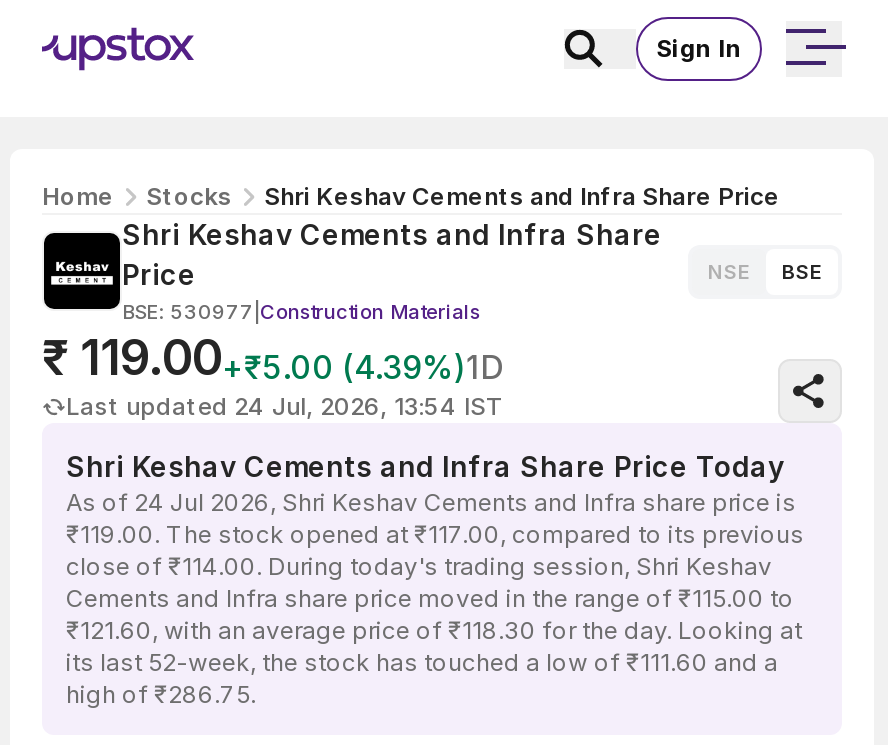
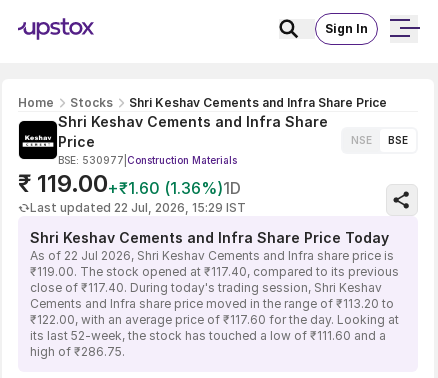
[42,329,502,387] ₹ 119.00+₹5.00 (4.39%)1D -> [18,169,241,198] ₹ 119.00+₹1.60 (1.36%)1D
[66,391,504,421] Last updated 24 Jul, 2026, 13:54 IST -> [30,200,246,215] Last updated 22 Jul, 2026, 15:29 IST
[66,487,796,517] As of 24 Jul 2026, Shri Keshav Cements and Infra share price is -> [30,248,394,263] As of 22 Jul 2026, Shri Keshav Cements and Infra share price is
[66,519,804,549] ₹119.00. The stock opened at ₹117.00, compared to its previous -> [30,264,399,279] ₹119.00. The stock opened at ₹117.40, compared to its previous
[66,551,772,581] close of ₹114.00. During today's trading session, Shri Keshav -> [30,280,382,295] close of ₹117.40. During today's trading session, Shri Keshav
[66,583,794,613] Cements and Infra share price moved in the range of ₹115.00 to -> [30,296,394,311] Cements and Infra share price moved in the range of ₹113.20 to
[66,615,802,645] ₹121.60, with an average price of ₹118.30 for the day. Looking at -> [30,312,399,327] ₹122.00, with an average price of ₹117.60 for the day. Looking at

